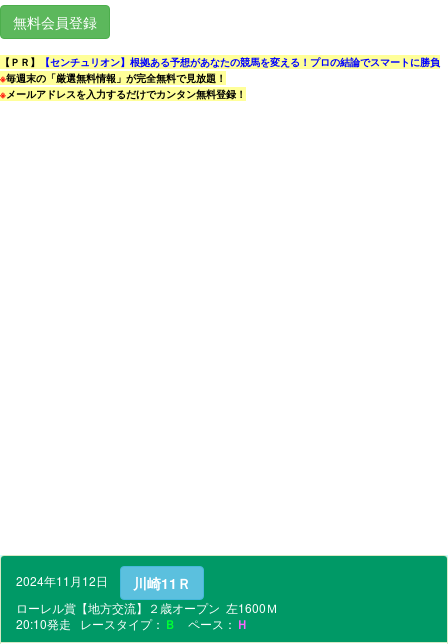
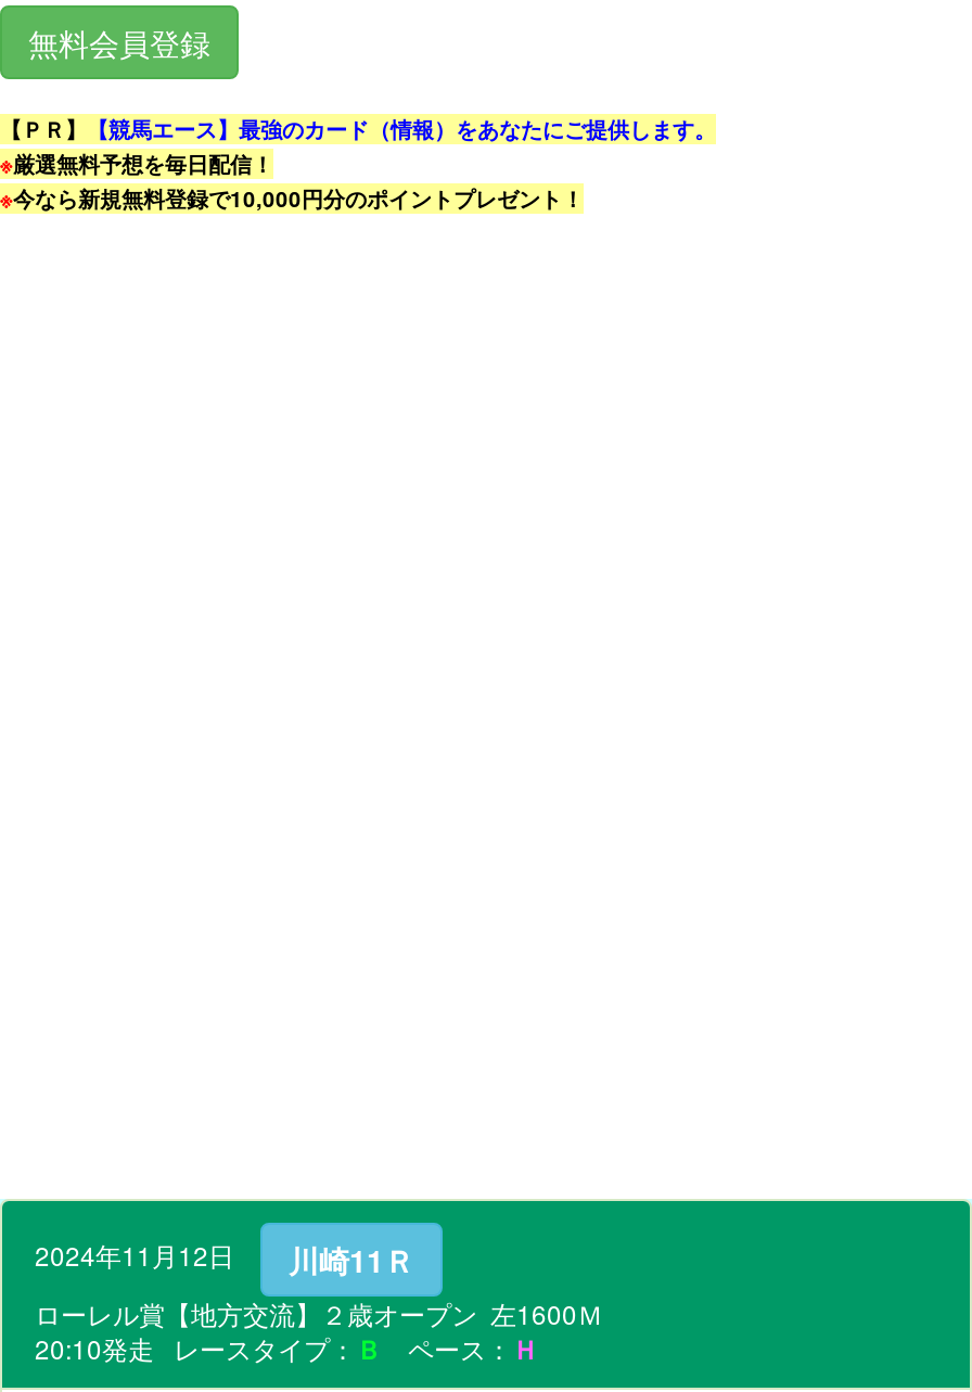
[0,55,440,101] 【ＰＲ】【センチュリオン】根拠ある予想があなたの競馬を変える！プロの結論でスマートに勝負 | ※毎週末の「厳選無料情報」が完全無料で見放題！ | ※メールアドレスを入力するだけでカンタン無料登録！ -> [0,114,716,214] 【ＰＲ】【競馬エース】最強のカード（情報）をあなたにご提供します。 | ※厳選無料予想を毎日配信！ | ※今なら新規無料登録で10,000円分のポイントプレゼント！

